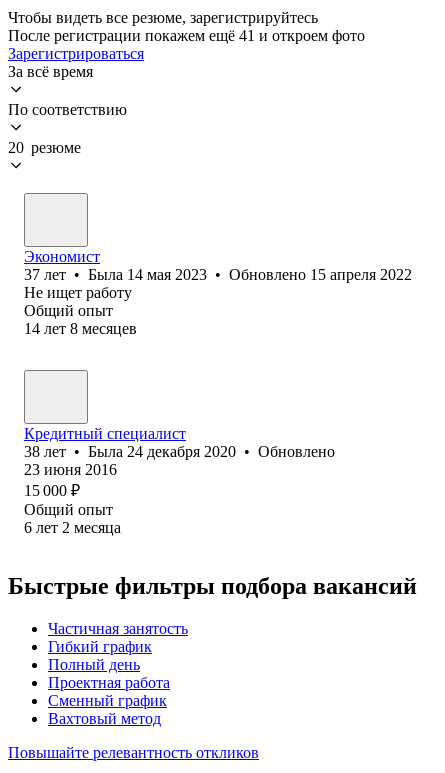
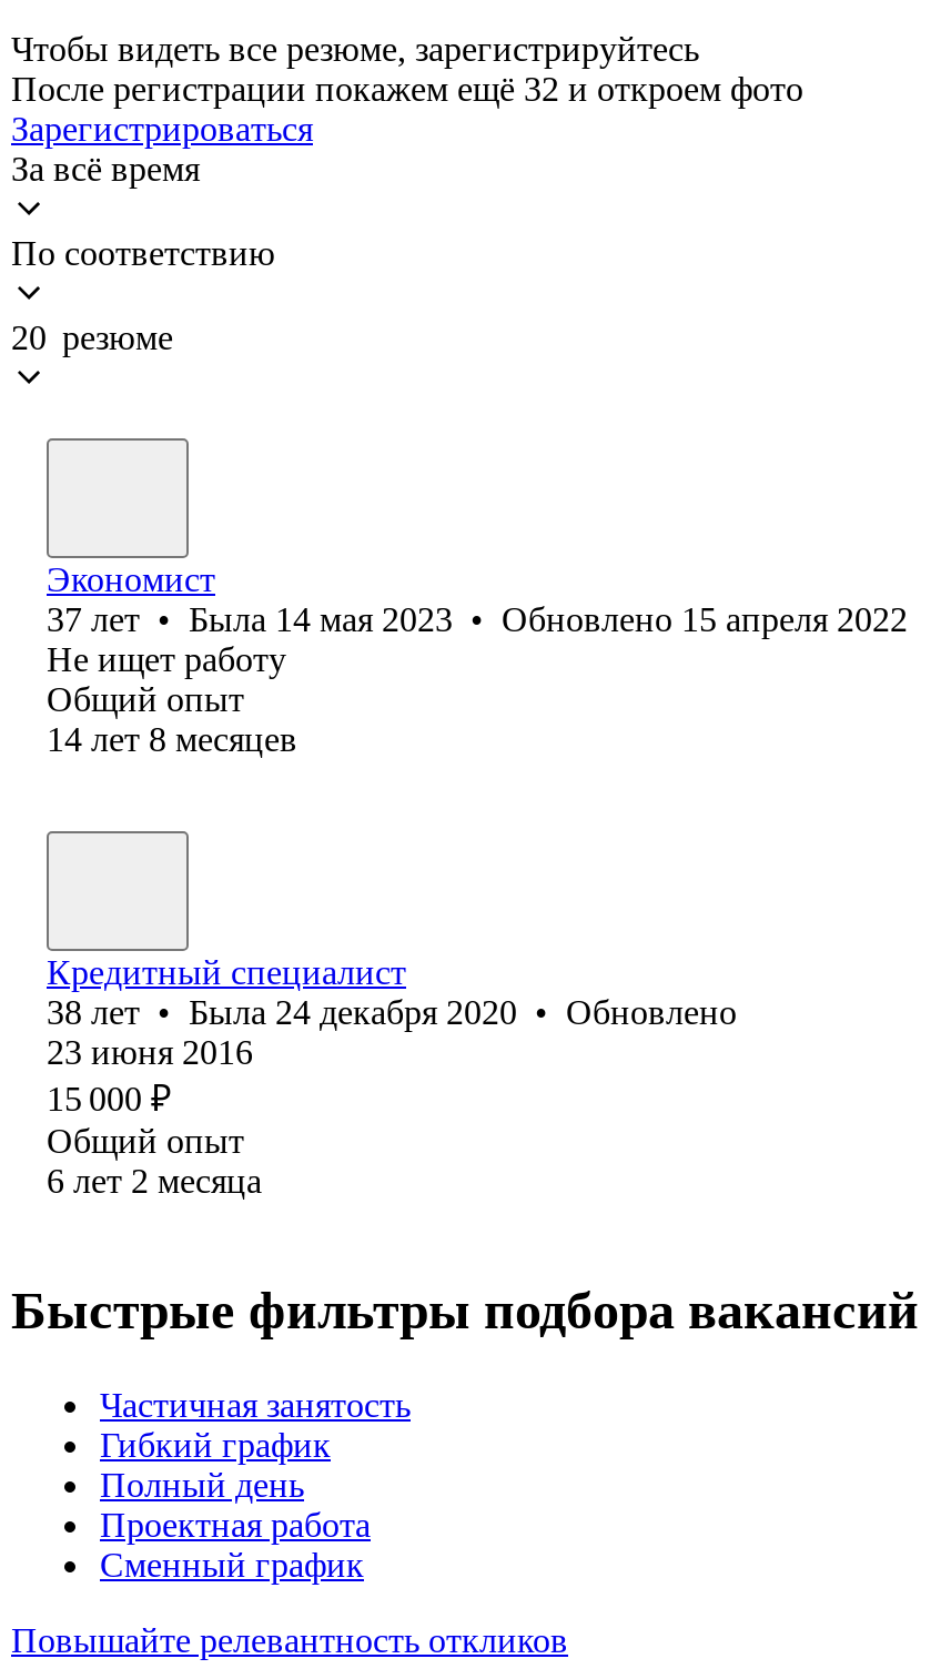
[8,27,365,44] После регистрации покажем ещё 41 и откроем фото -> [11,70,803,107] После регистрации покажем ещё 32 и откроем фото
[48,710,161,727] Вахтовый метод -> none

